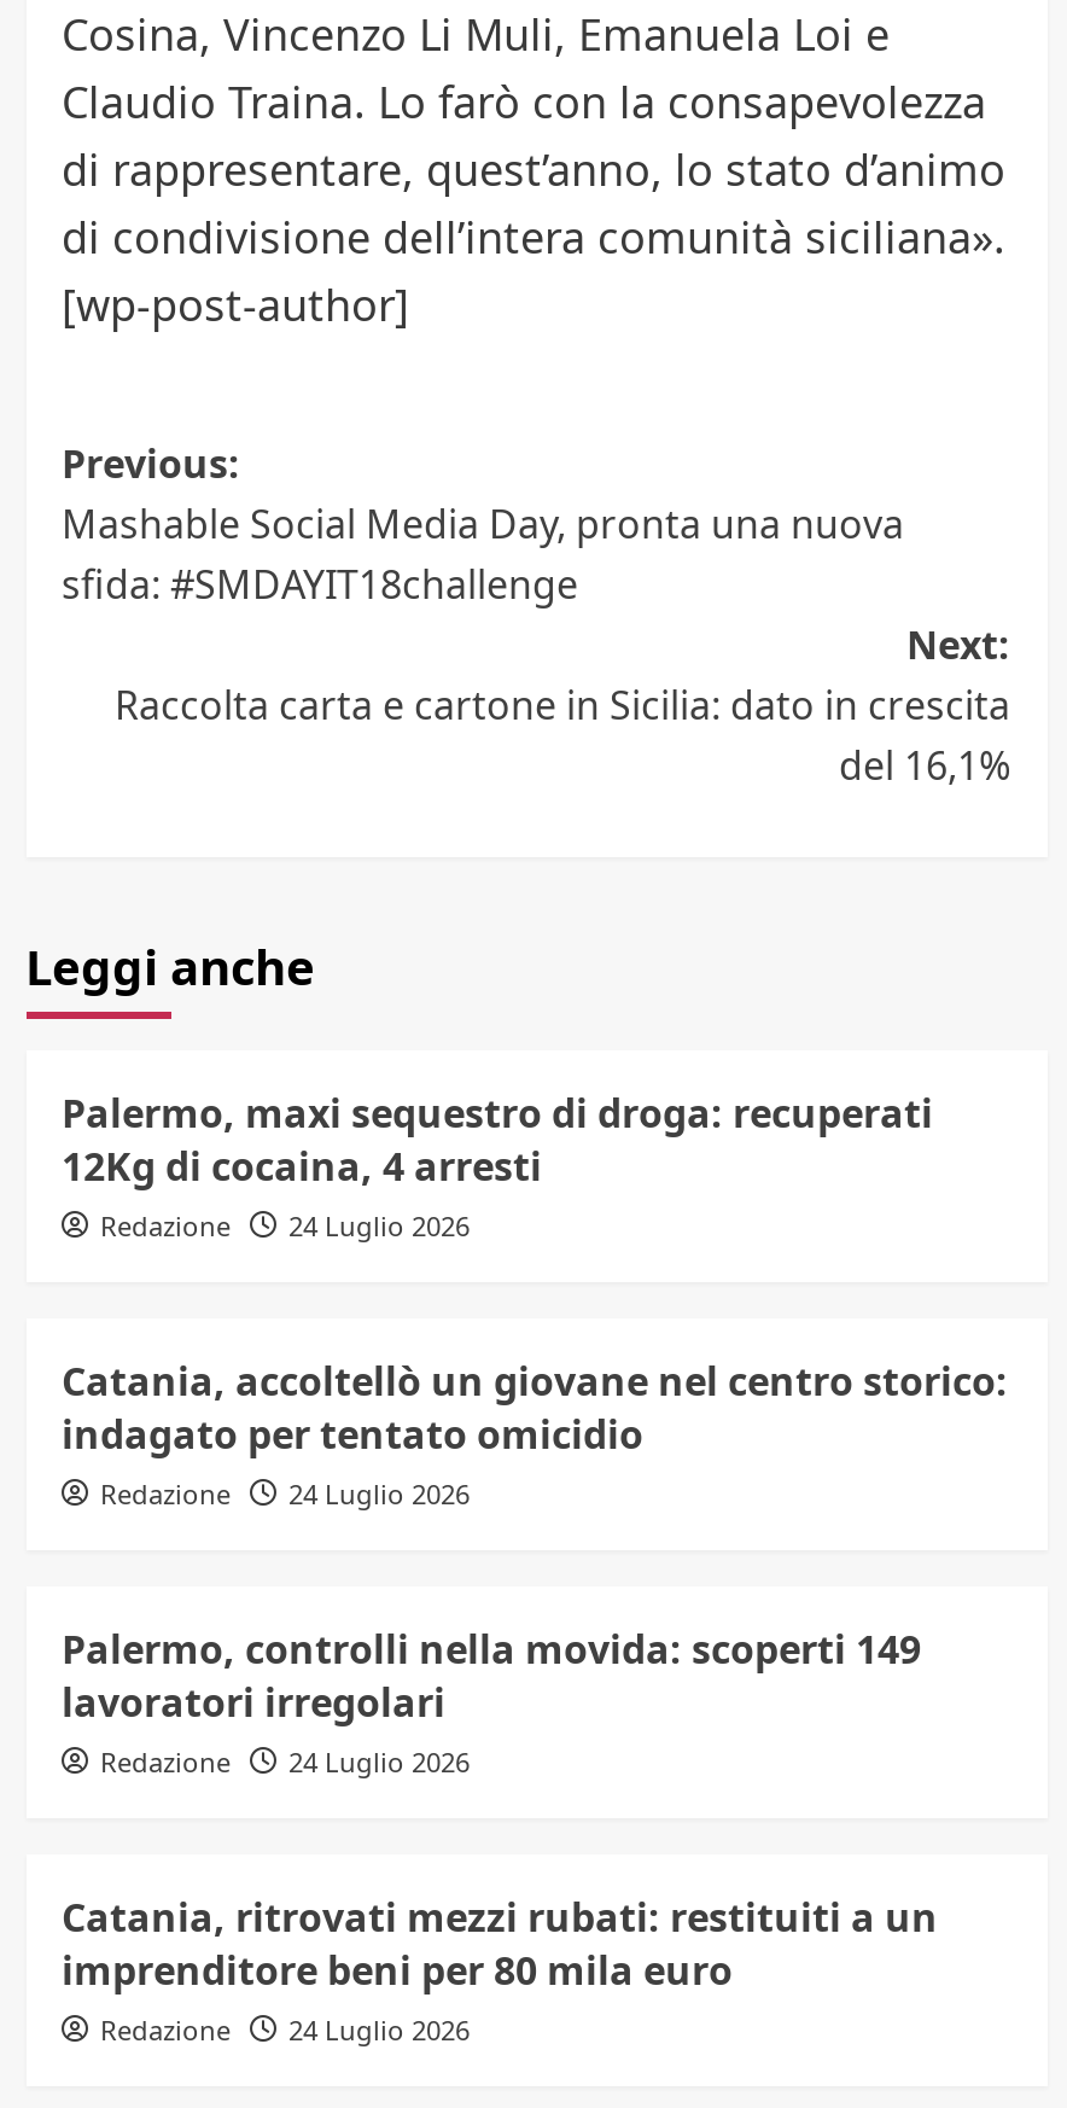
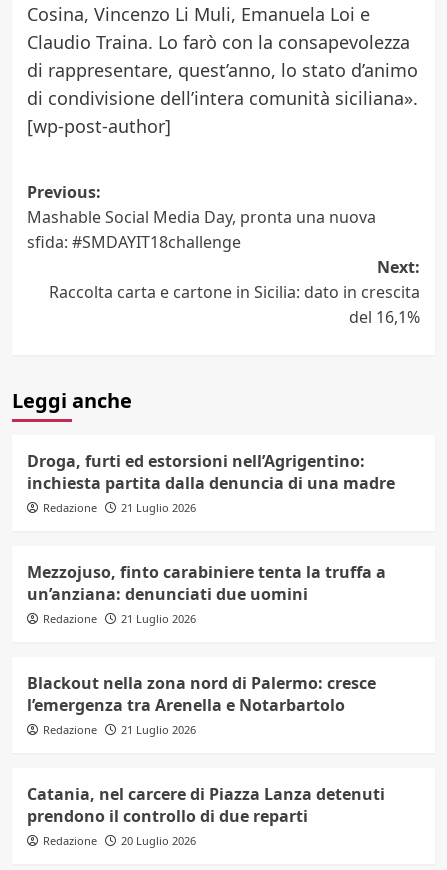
[62,1087,933,1193] Palermo, maxi sequestro di droga: recuperati | 12Kg di cocaina, 4 arresti -> [26,450,394,494] Droga, furti ed estorsioni nell’Agrigentino: | inchiesta partita dalla denuncia di una madre
[100,1207,470,1244] Redazione 24 Luglio 2026 -> [42,500,195,515] Redazione 21 Luglio 2026
[62,1355,1008,1461] Catania, accoltellò un giovane nel centro storico: | indagato per tentato omicidio -> [26,561,385,605] Mezzojuso, finto carabiniere tenta la truffa a | un’anziana: denunciati due uomini
[100,1475,470,1512] Redazione 24 Luglio 2026 -> [42,611,195,626] Redazione 21 Luglio 2026
[62,1623,921,1729] Palermo, controlli nella movida: scoperti 149 | lavoratori irregolari -> [26,672,375,716] Blackout nella zona nord di Palermo: cresce | l’emergenza tra Arenella e Notarbartolo
[100,1743,470,1780] Redazione 24 Luglio 2026 -> [42,722,195,737] Redazione 21 Luglio 2026
[62,1891,938,1997] Catania, ritrovati mezzi rubati: restituiti a un | imprenditore beni per 80 mila euro -> [26,783,384,827] Catania, nel carcere di Piazza Lanza detenuti | prendono il controllo di due reparti
[100,2011,470,2048] Redazione 24 Luglio 2026 -> [42,833,195,848] Redazione 20 Luglio 2026

